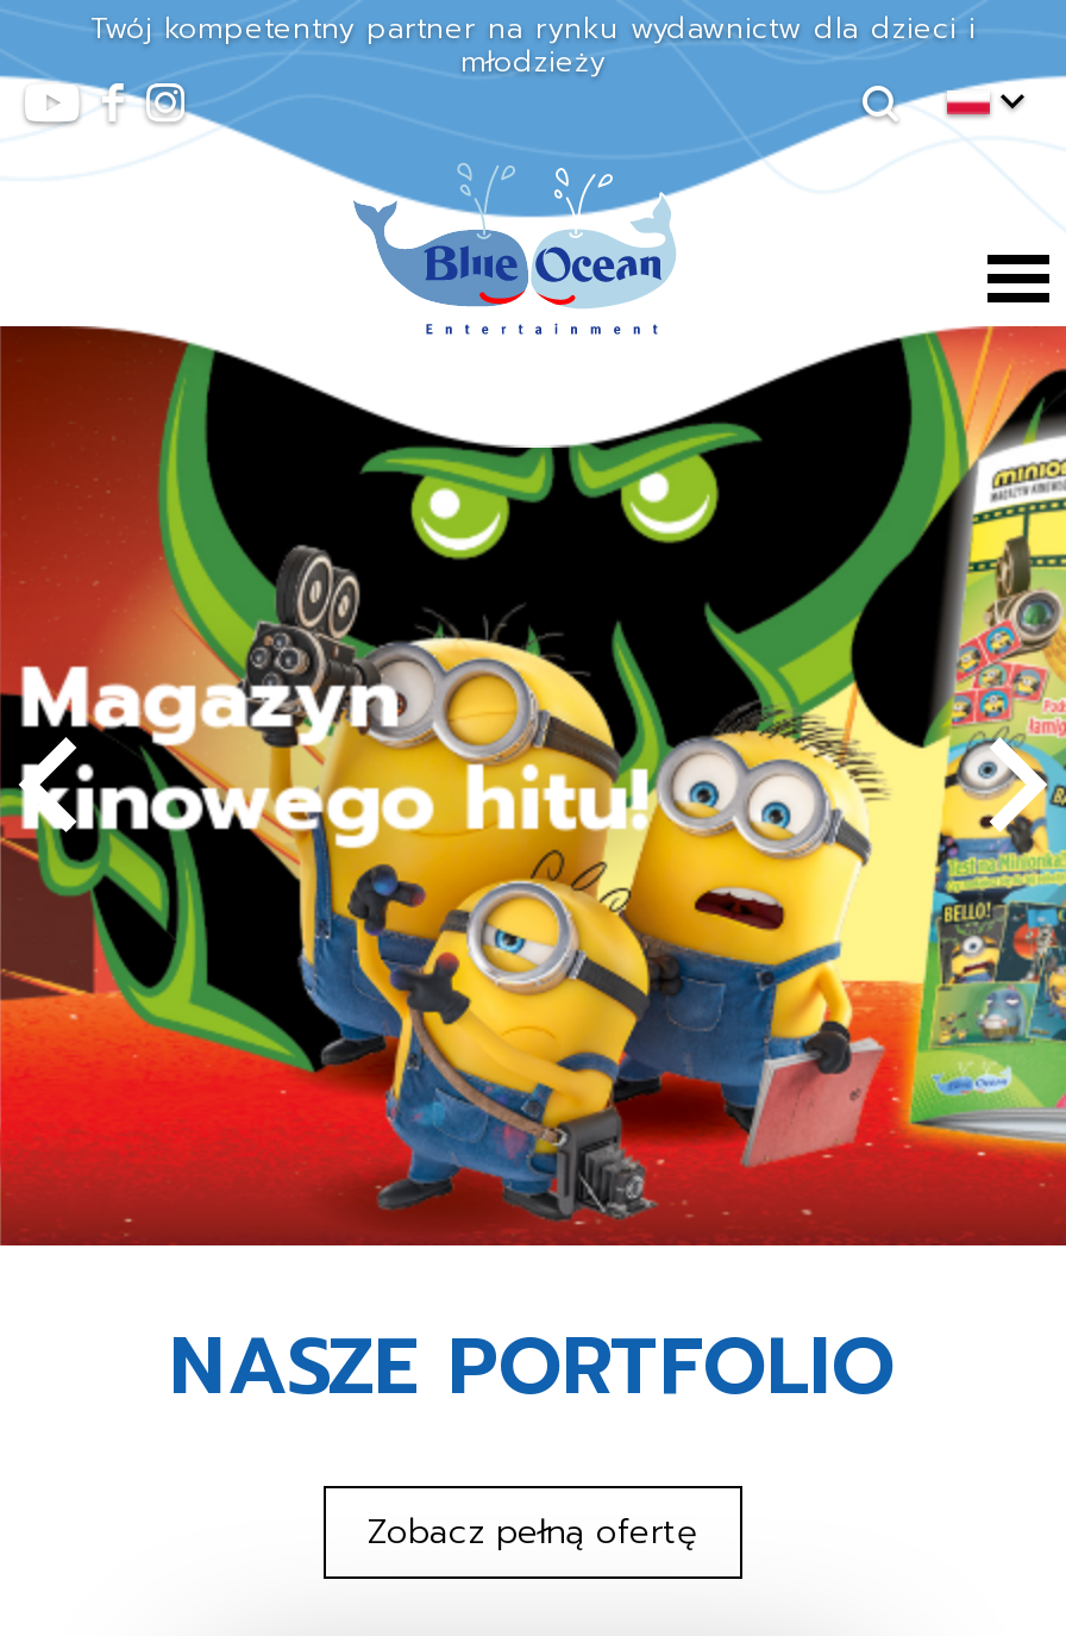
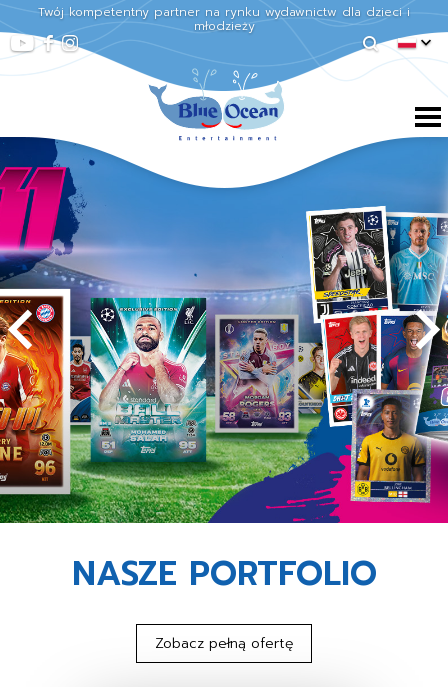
[7,324,1059,1248] [image] -> [3,136,445,524] [image]
[18,633,651,864] Magazyn | kinowego hitu! -> none

